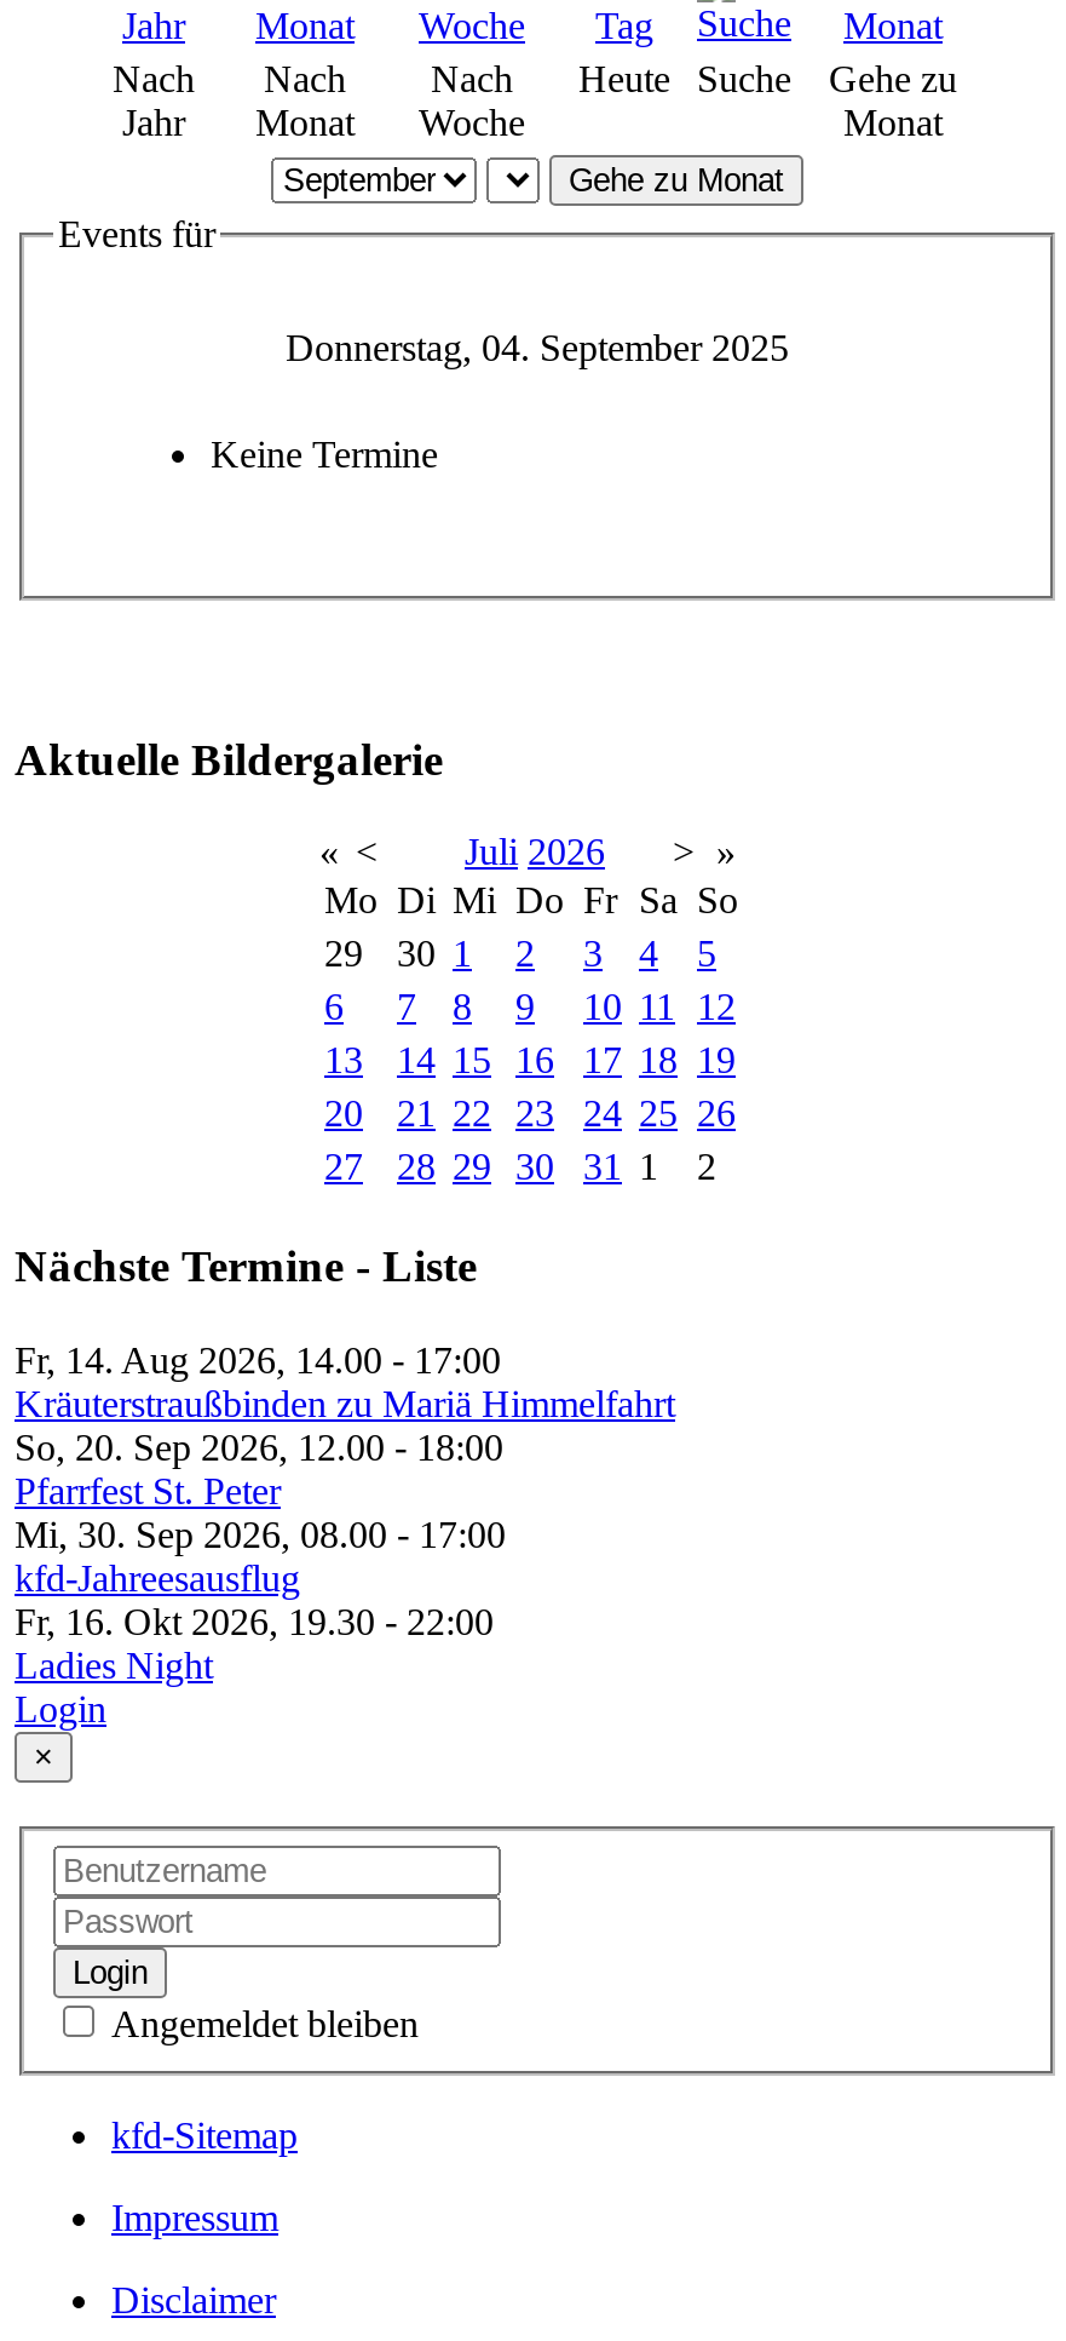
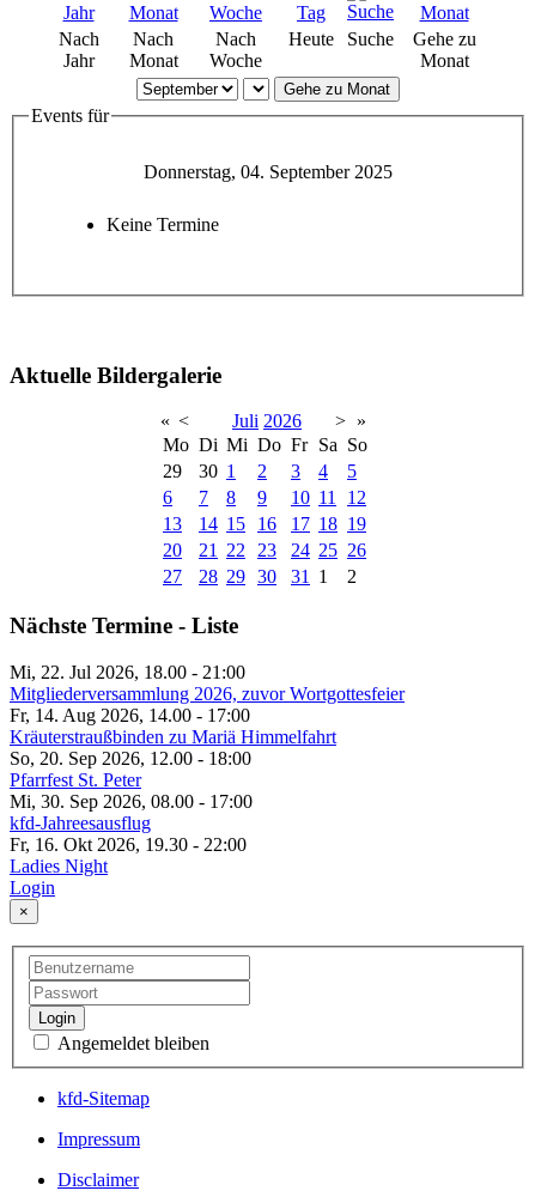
none -> [10,662,405,703] Mi, 22. Jul 2026, 18.00 - 21:00 | Mitgliederversammlung 2026, zuvor Wortgottesfeier

